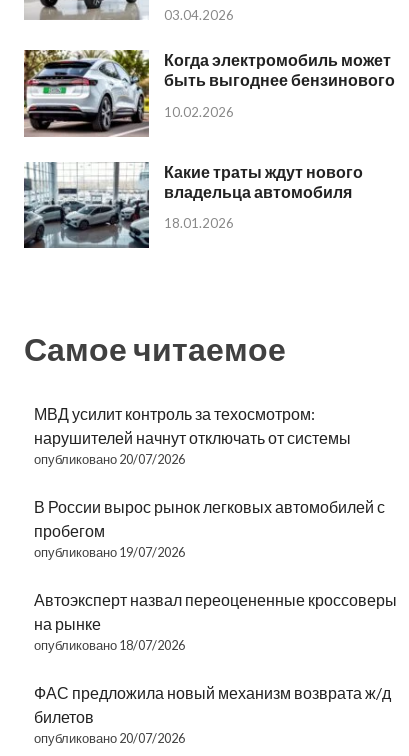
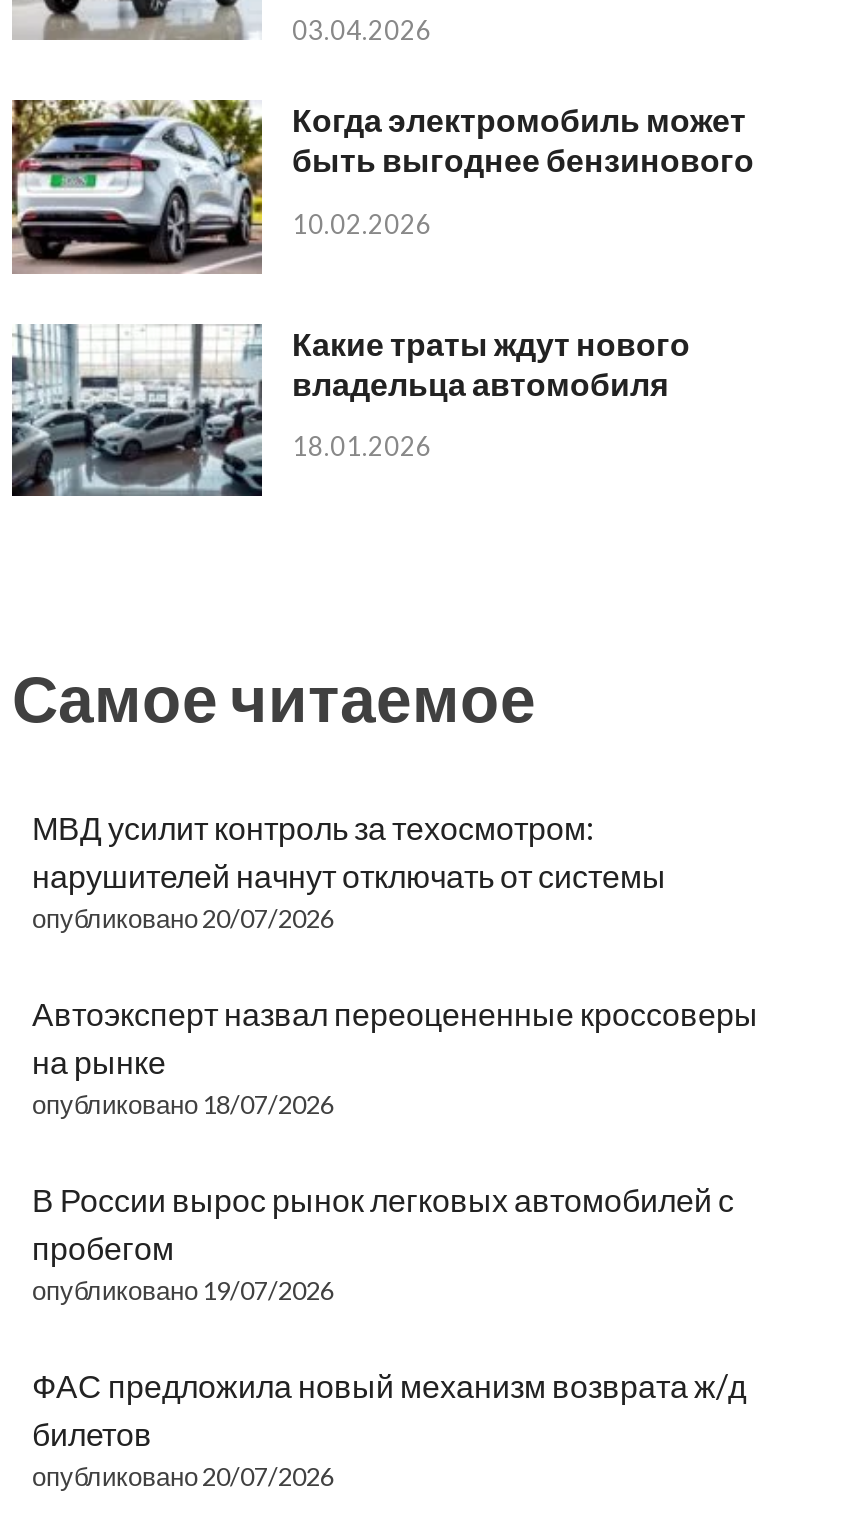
moved [34,497,385,560] -> [32,1181,734,1307]: В России вырос рынок легковых автомобилей с | пробегом | опубликовано 19/07/2026
moved [34,590,397,653] -> [32,995,758,1121]: Автоэксперт назвал переоцененные кроссоверы | на рынке | опубликовано 18/07/2026

